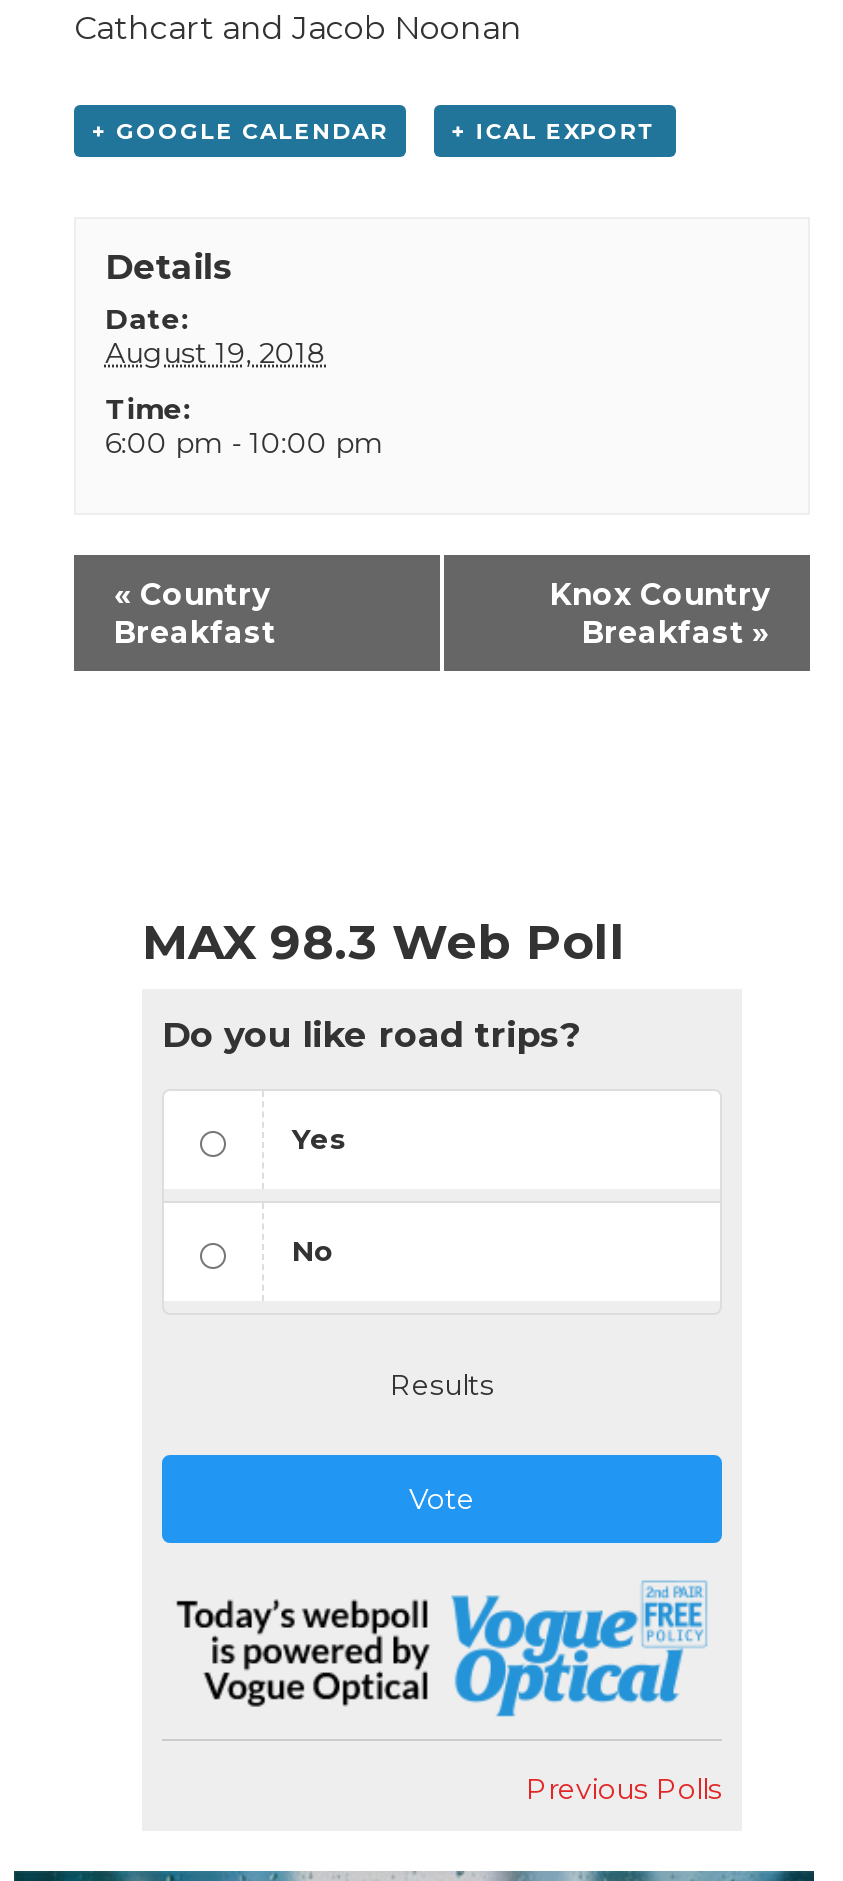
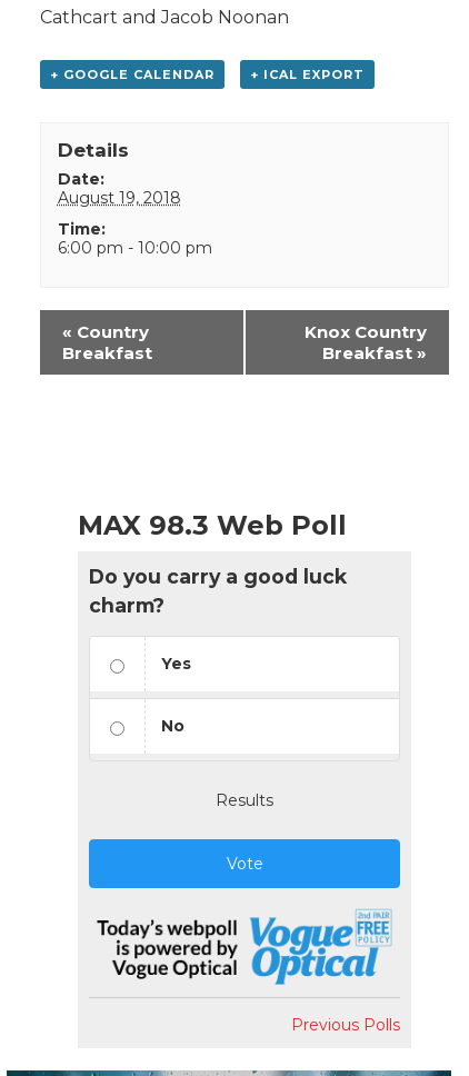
[162,1014,580,1056] Do you like road trips? -> [89,565,347,617] Do you carry a good luck | charm?

